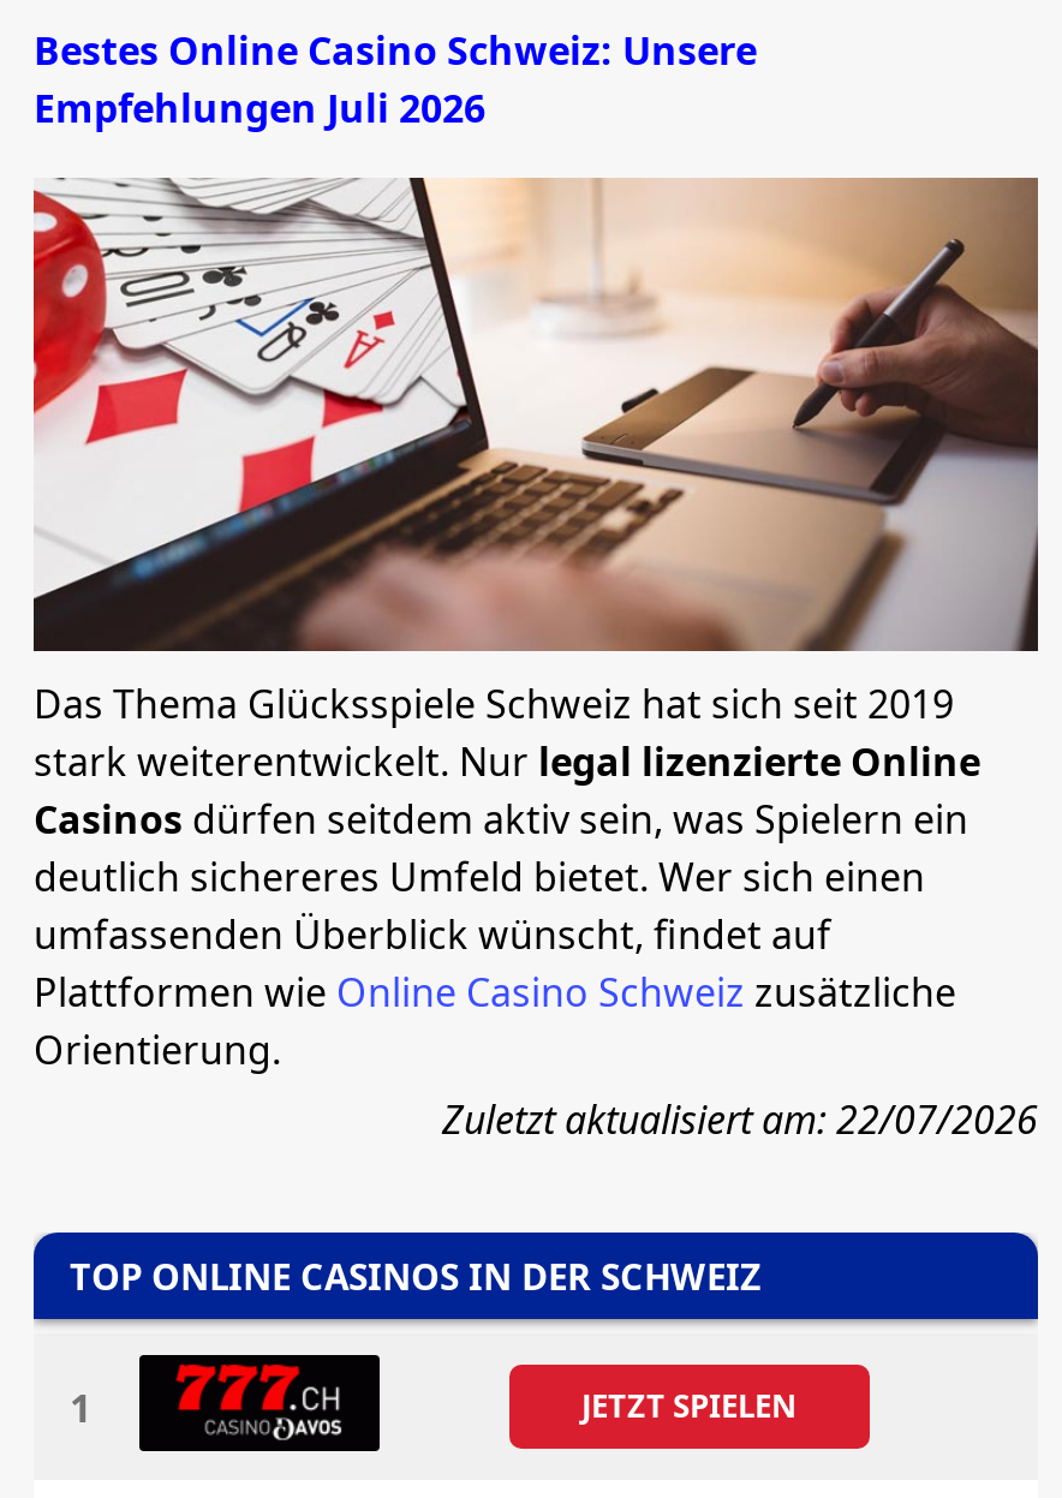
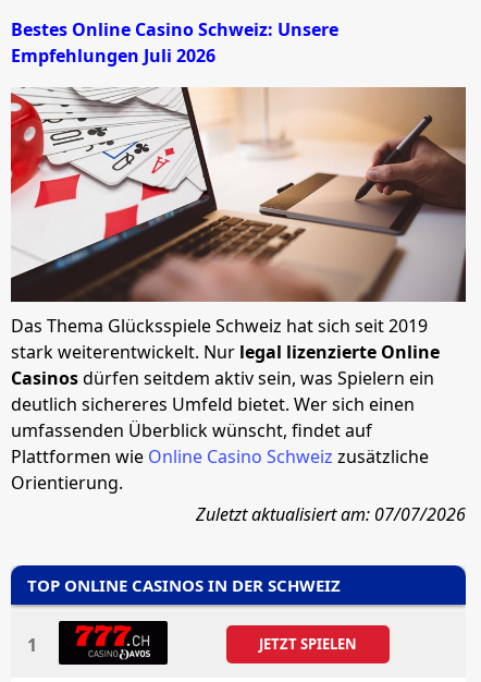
[442,1093,1038,1146] Zuletzt aktualisiert am: 22/07/2026 -> [196,502,466,526] Zuletzt aktualisiert am: 07/07/2026

